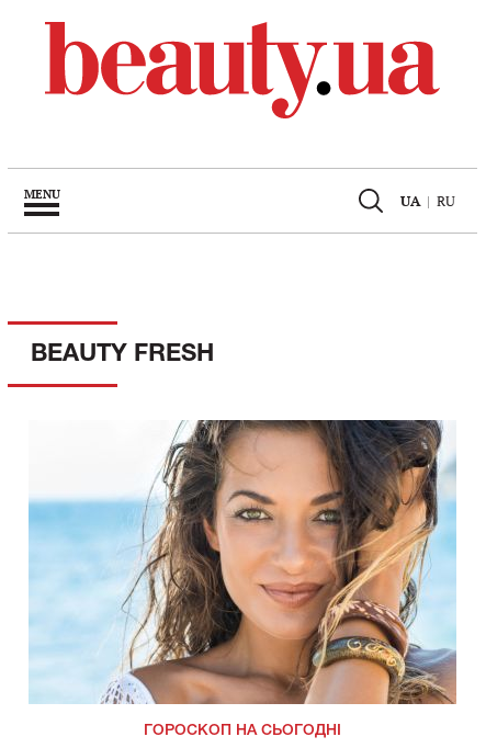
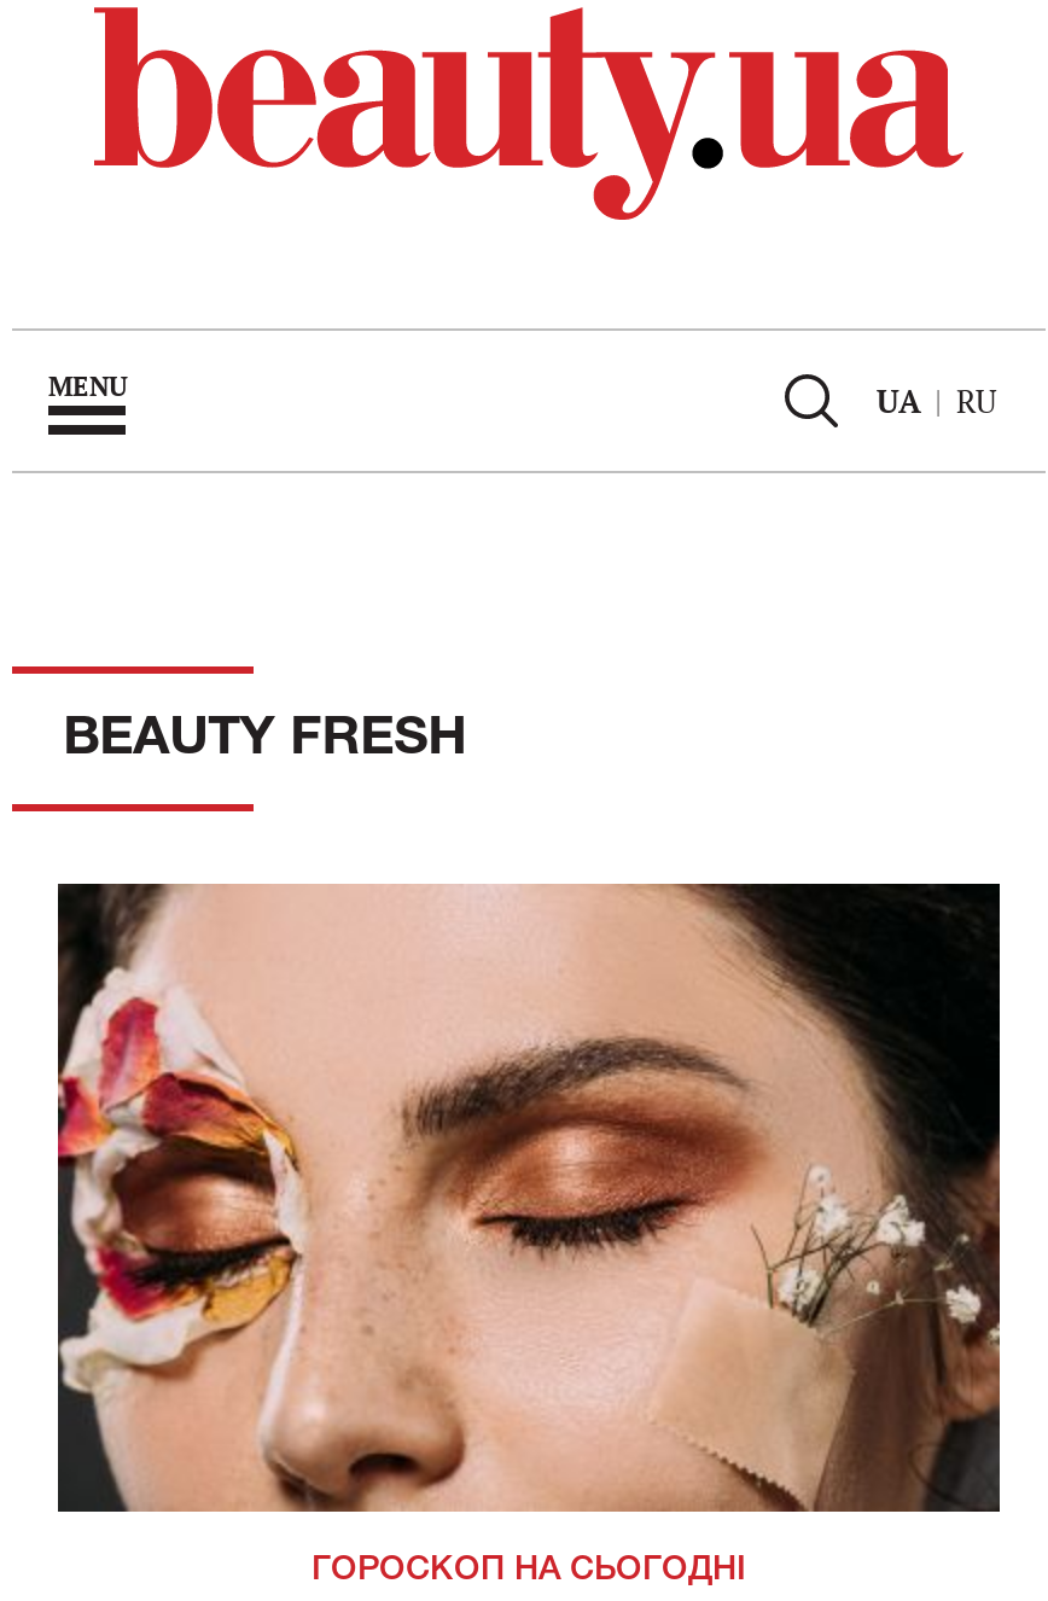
[27,419,457,705] [image] -> [56,881,1002,1514] [image]

